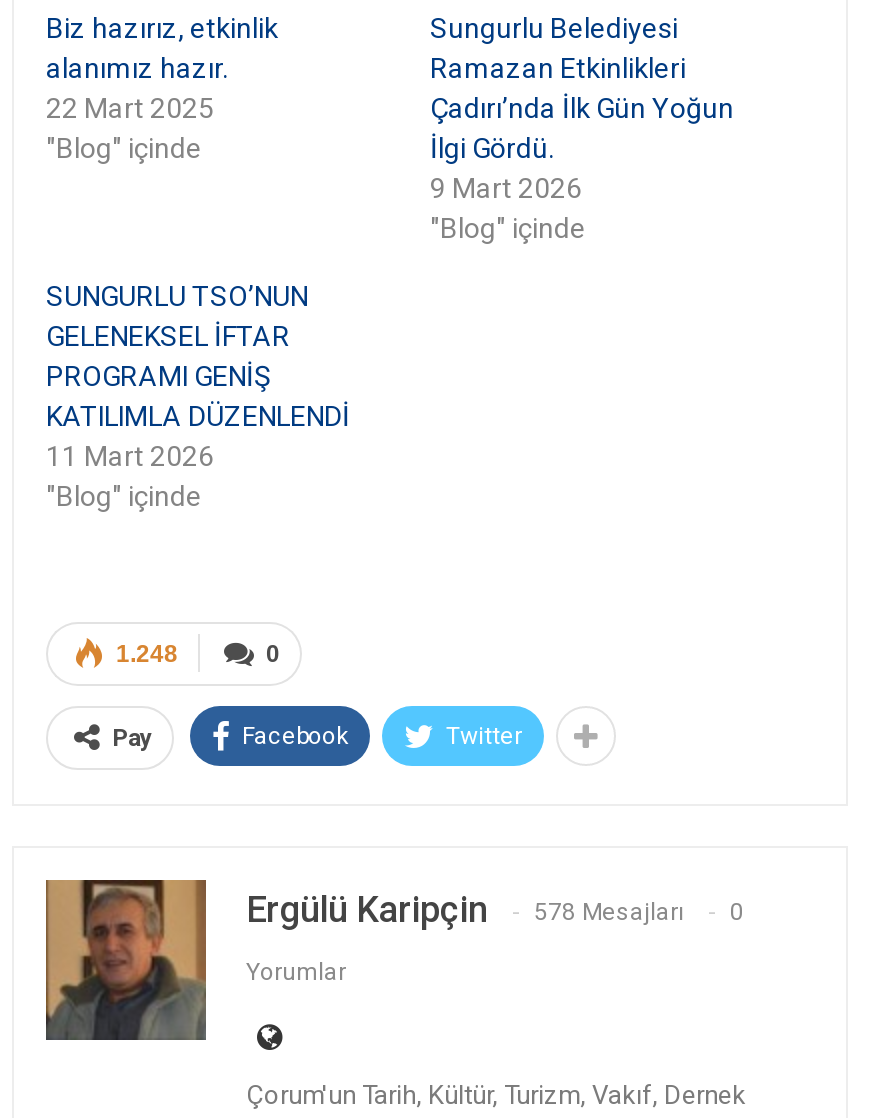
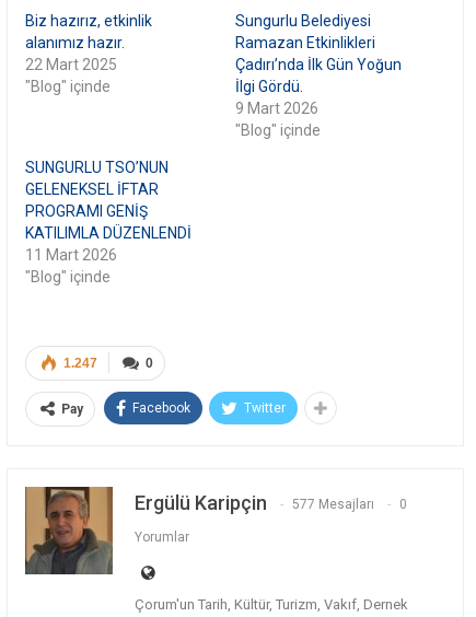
[116,639,178,667] 1.248 -> [63,355,97,370] 1.247
[246,887,744,929] Ergülü Karipçin 578 Mesajları 0 -> [135,491,407,514] Ergülü Karipçin 577 Mesajları 0

